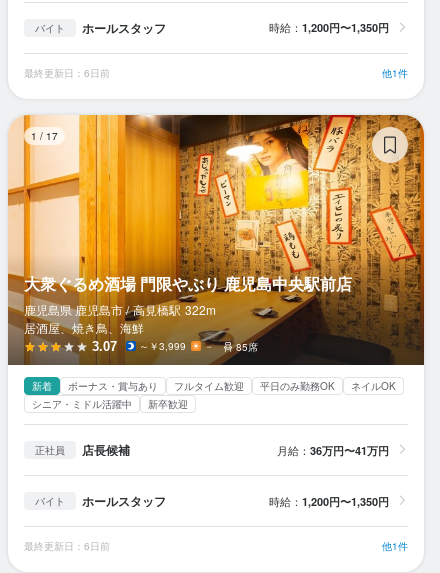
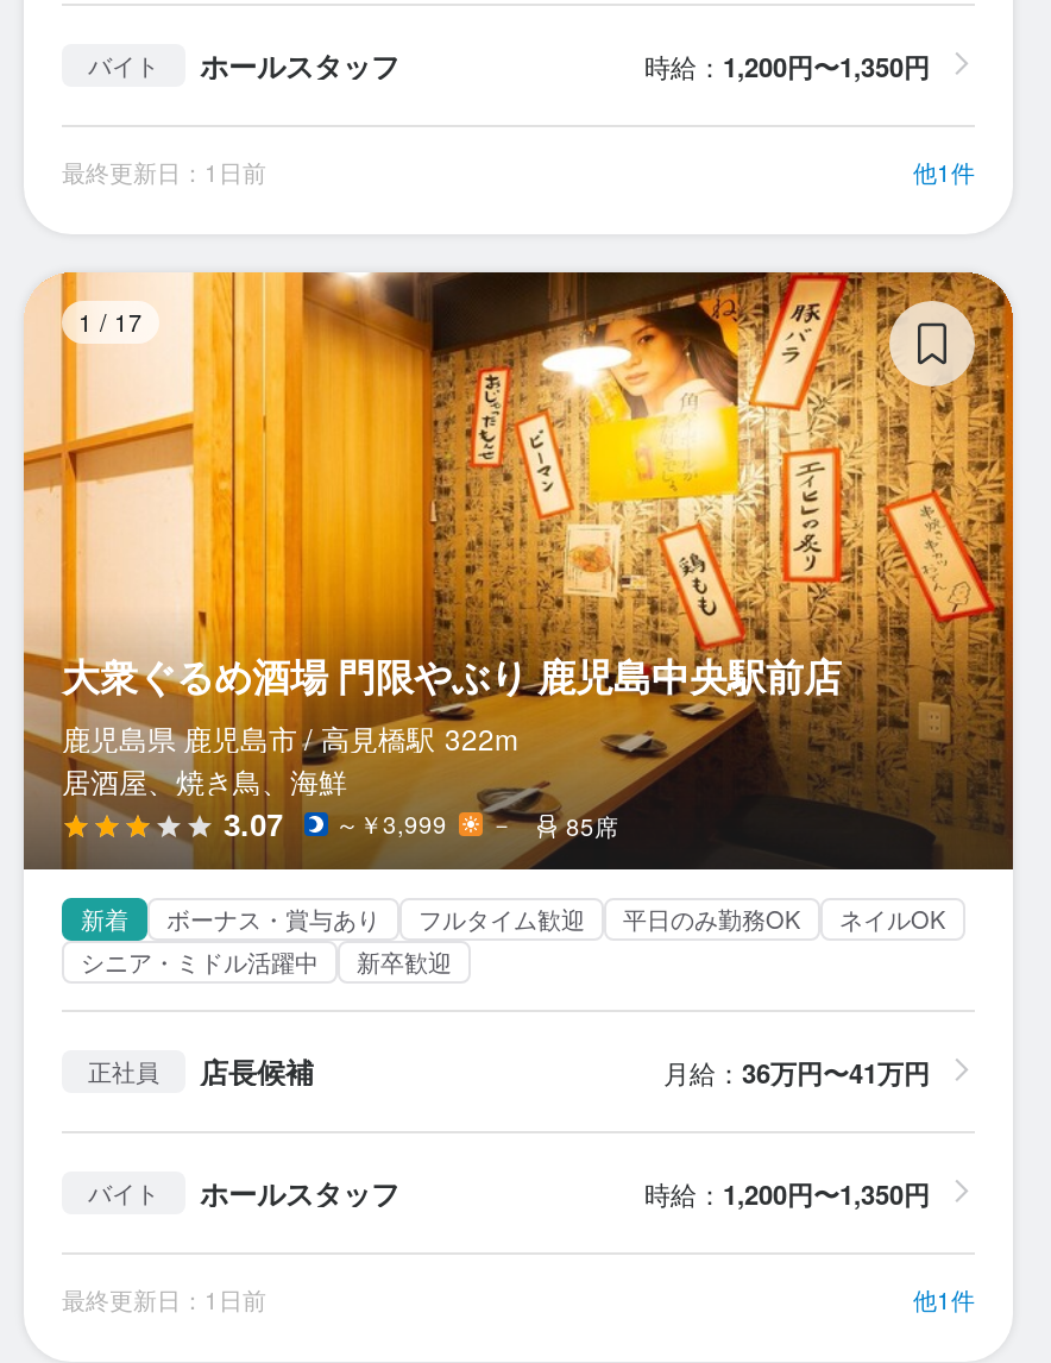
[24,65,110,79] 最終更新日：6日前 -> [62,156,266,189] 最終更新日：1日前
[24,539,110,553] 最終更新日：6日前 -> [62,1283,266,1316] 最終更新日：1日前

